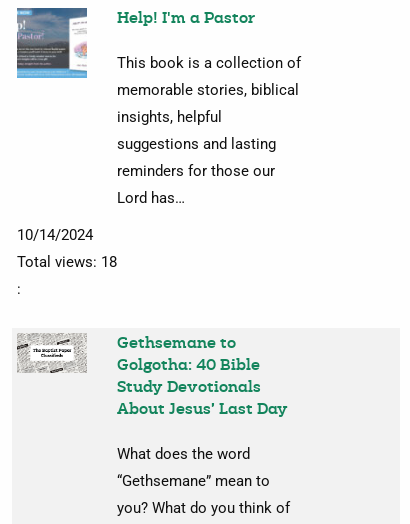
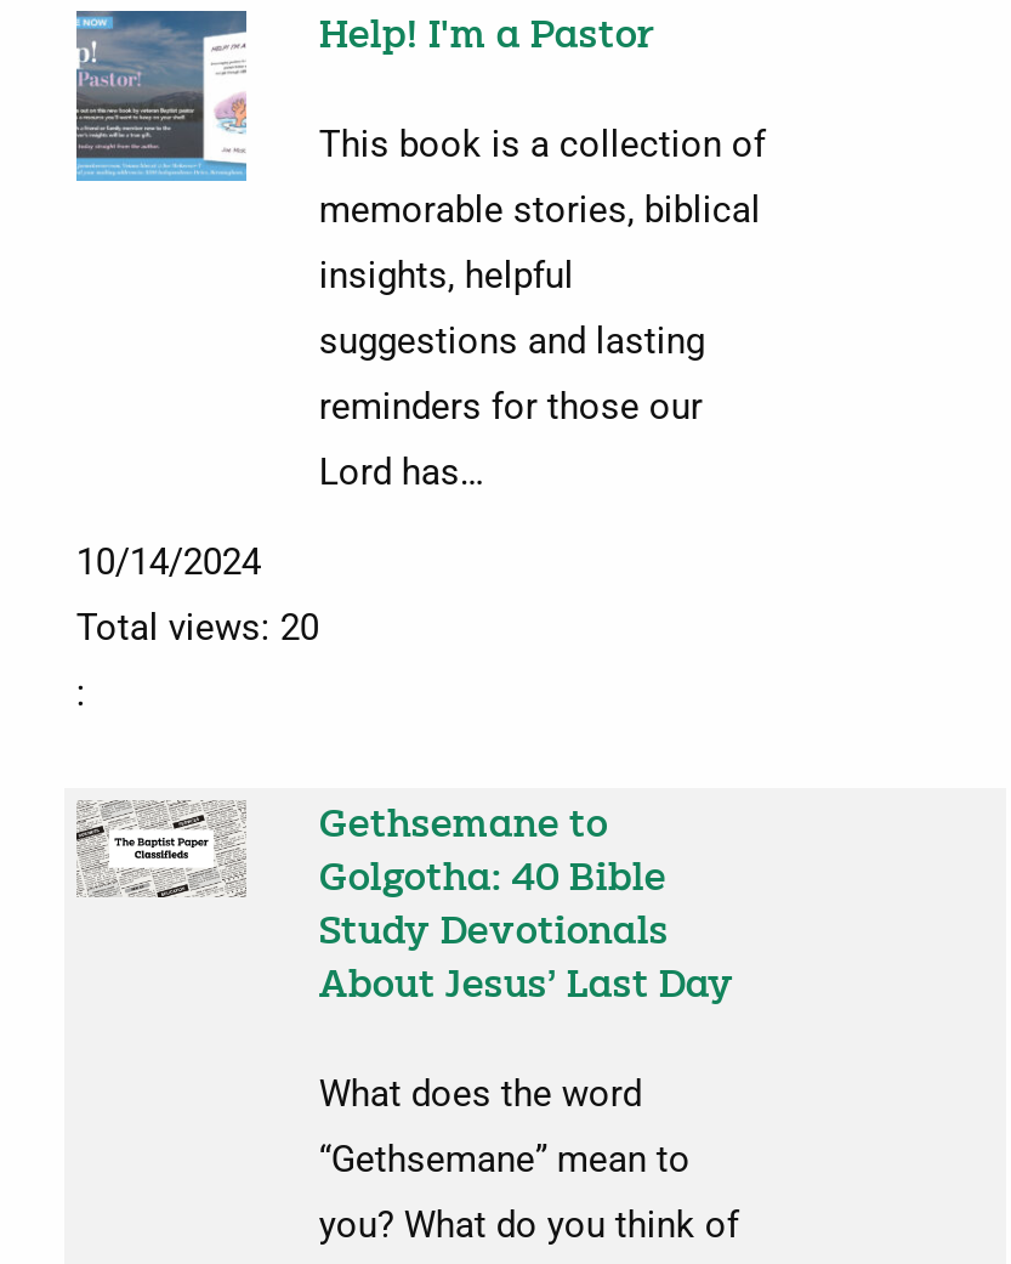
[17,253,117,271] Total views: 18 -> [76,607,319,650] Total views: 20

